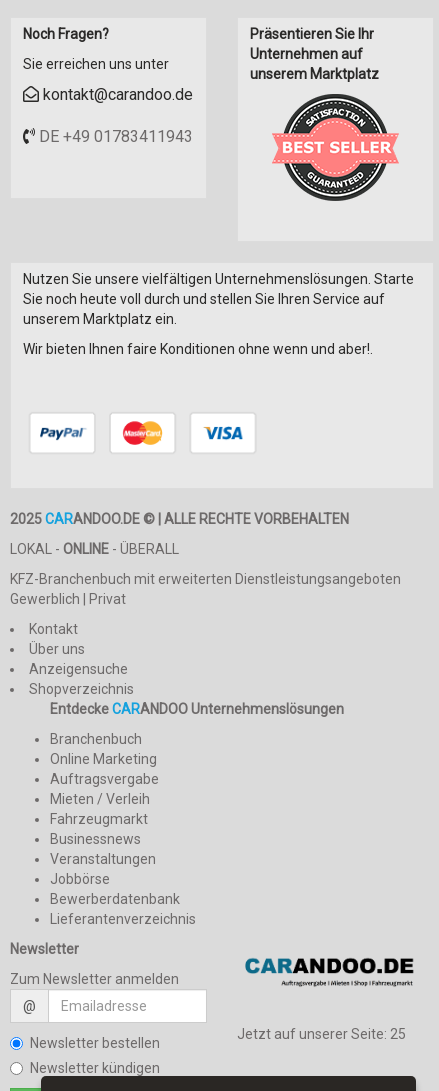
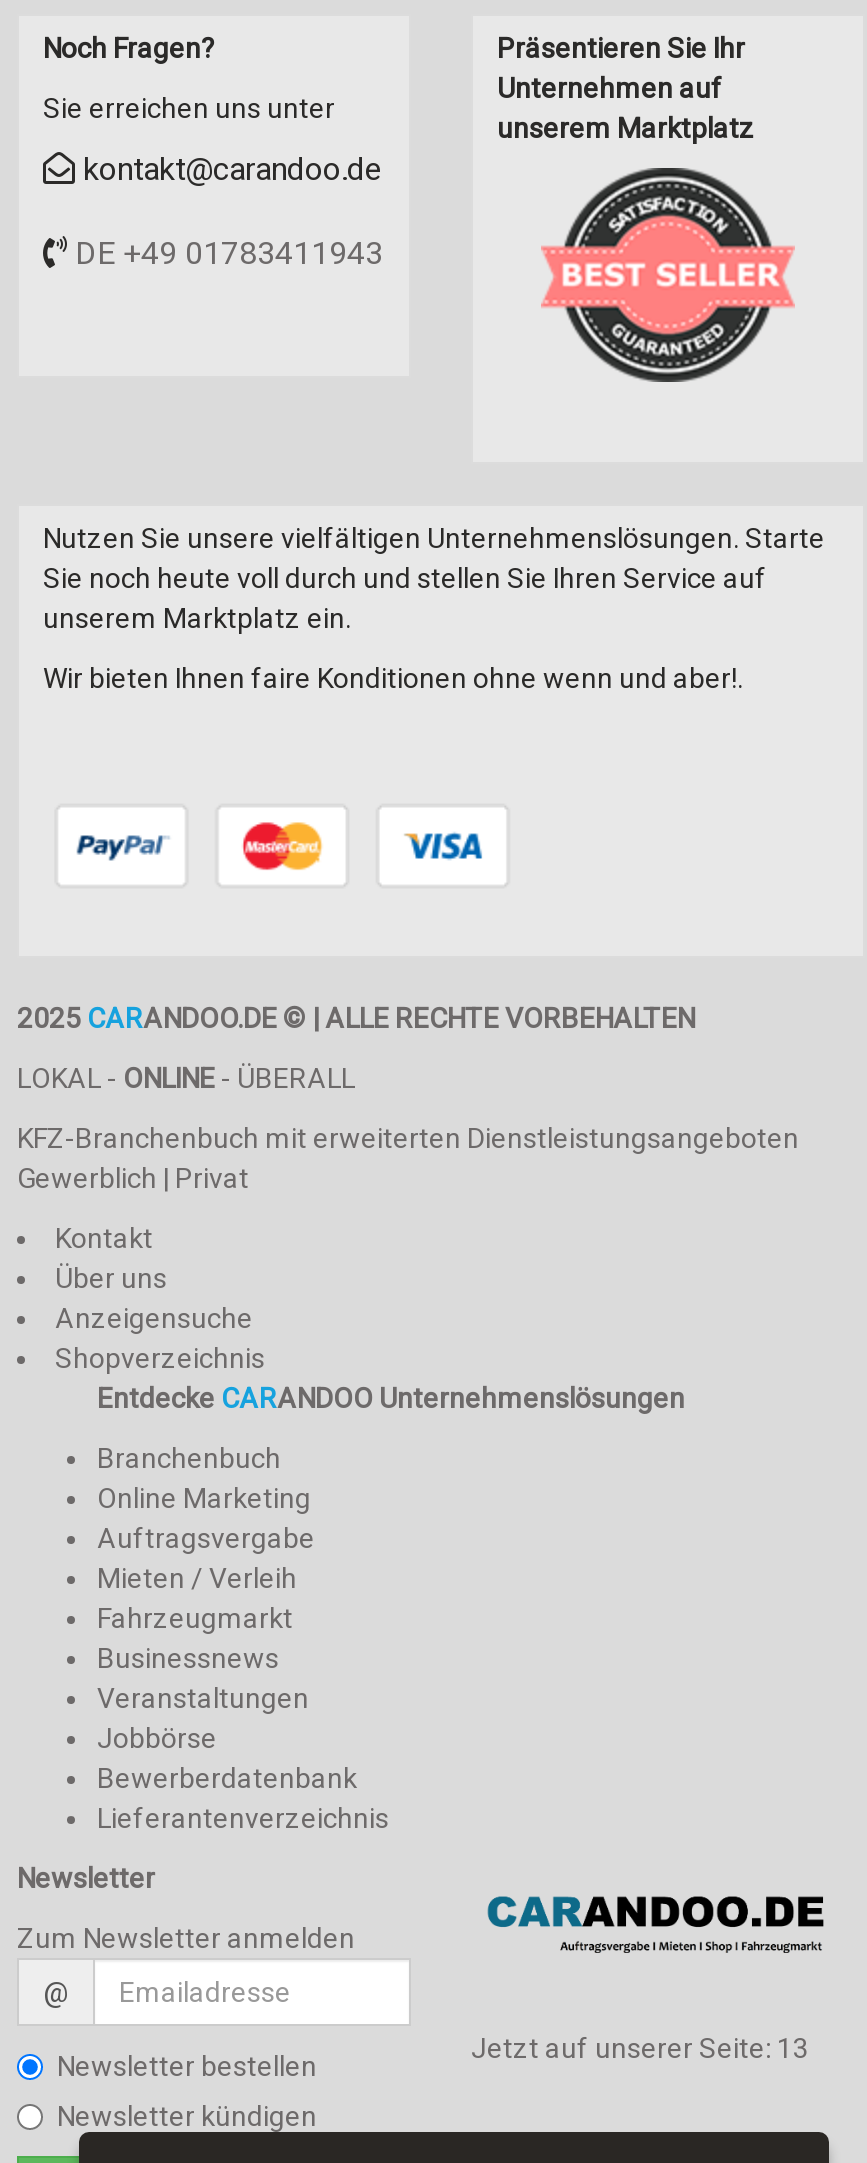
[237,1026,406,1042] Jetzt auf unserer Seite: 25 -> [471,2032,809,2064] Jetzt auf unserer Seite: 13

